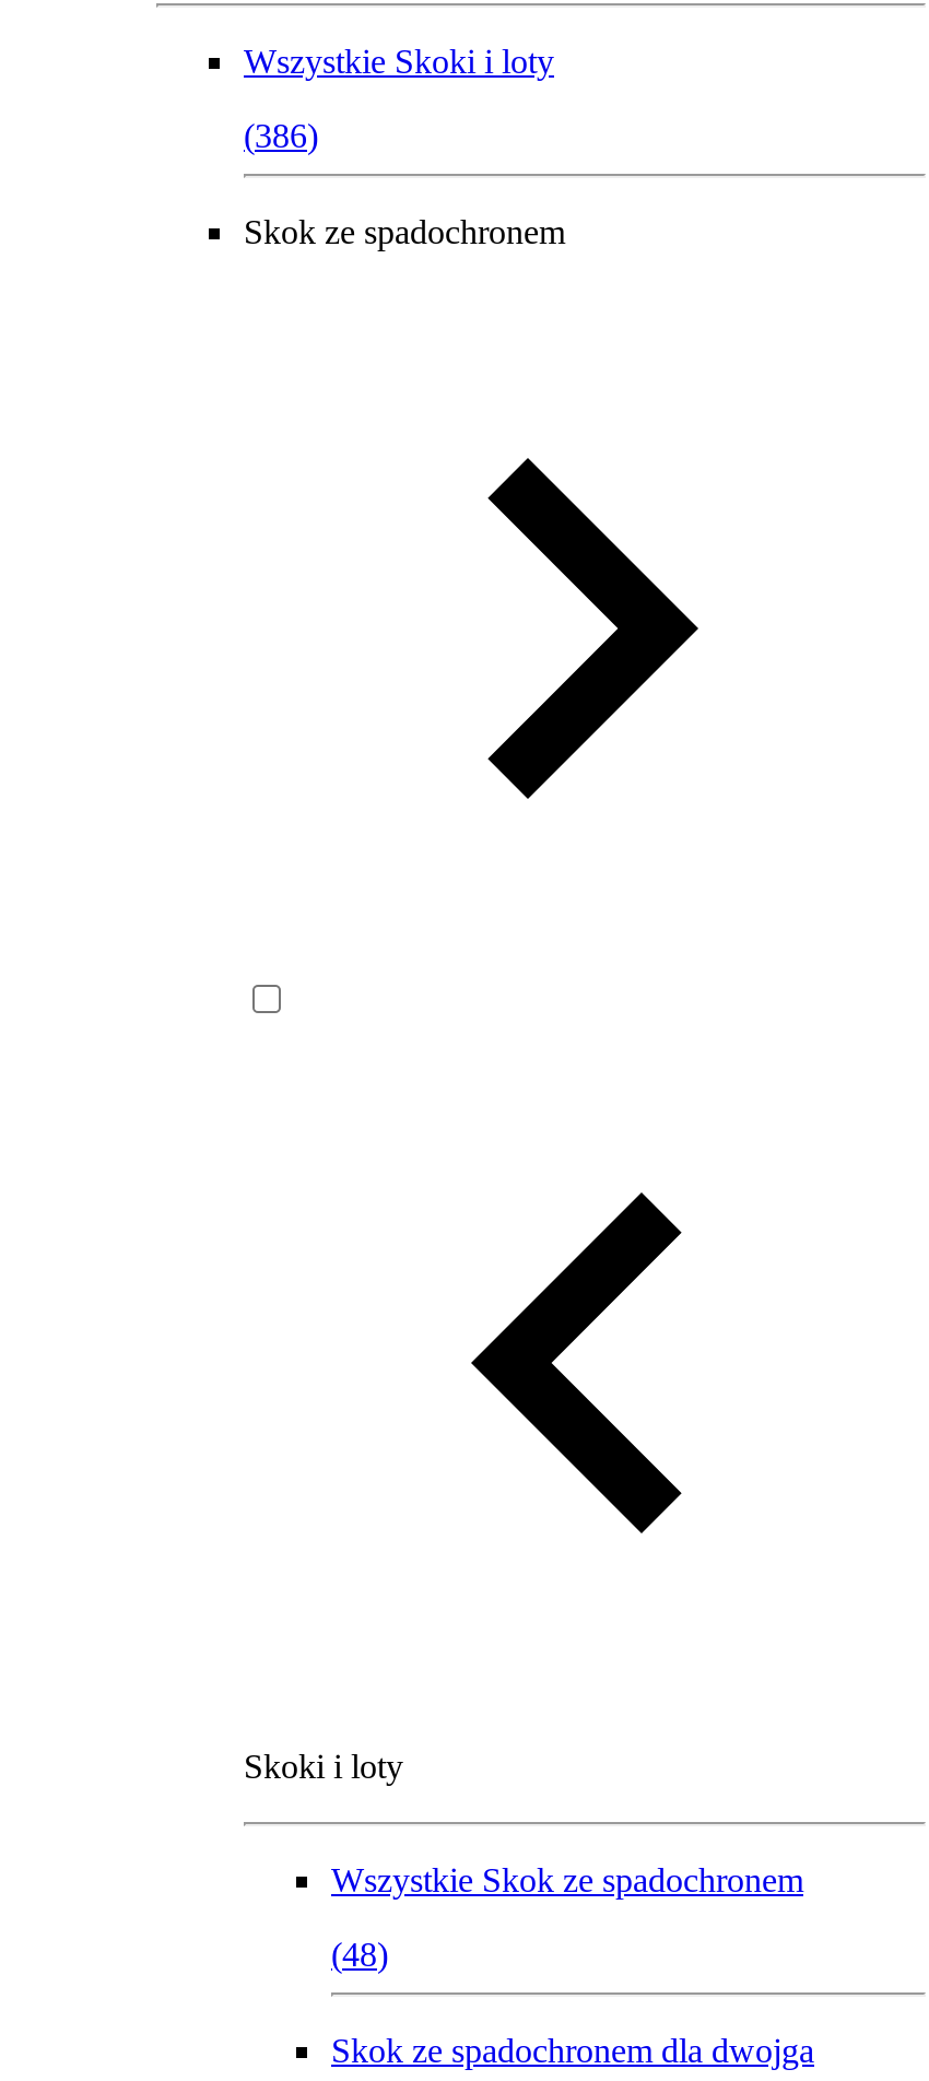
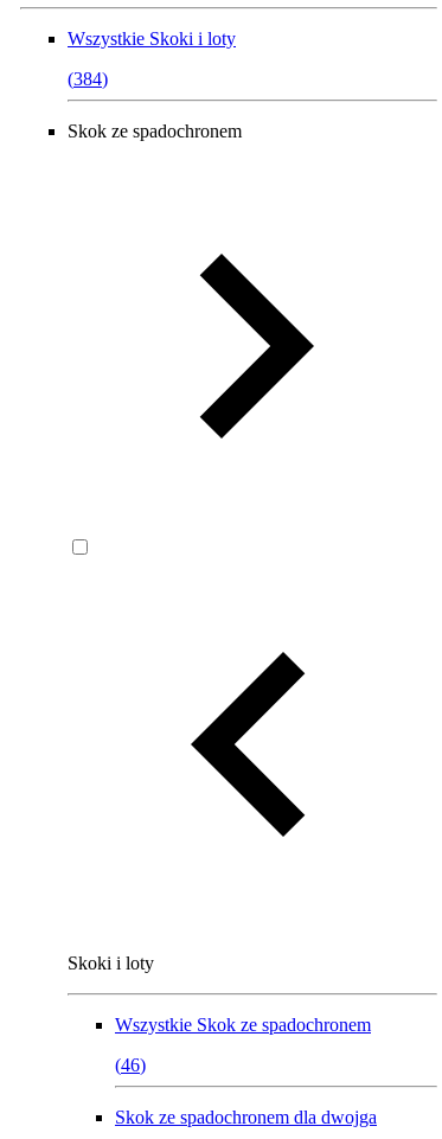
[244,117,318,154] (386) -> [68,69,108,89] (384)
[331,1936,388,1973] (48) -> [115,1055,146,1075] (46)

